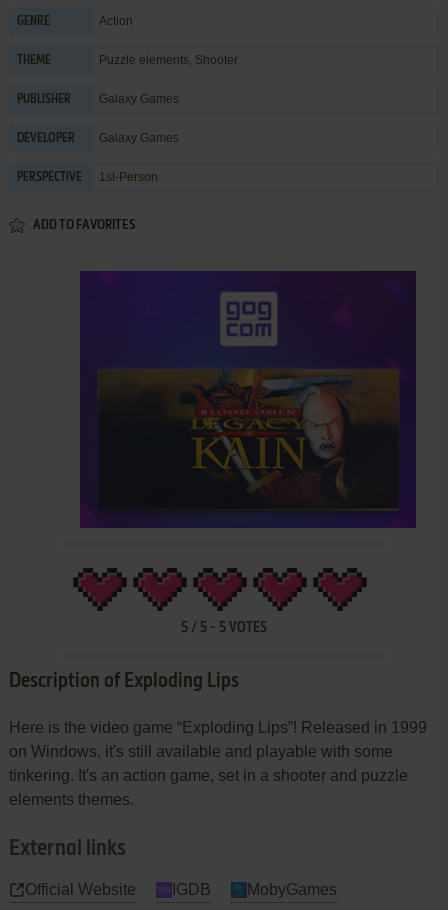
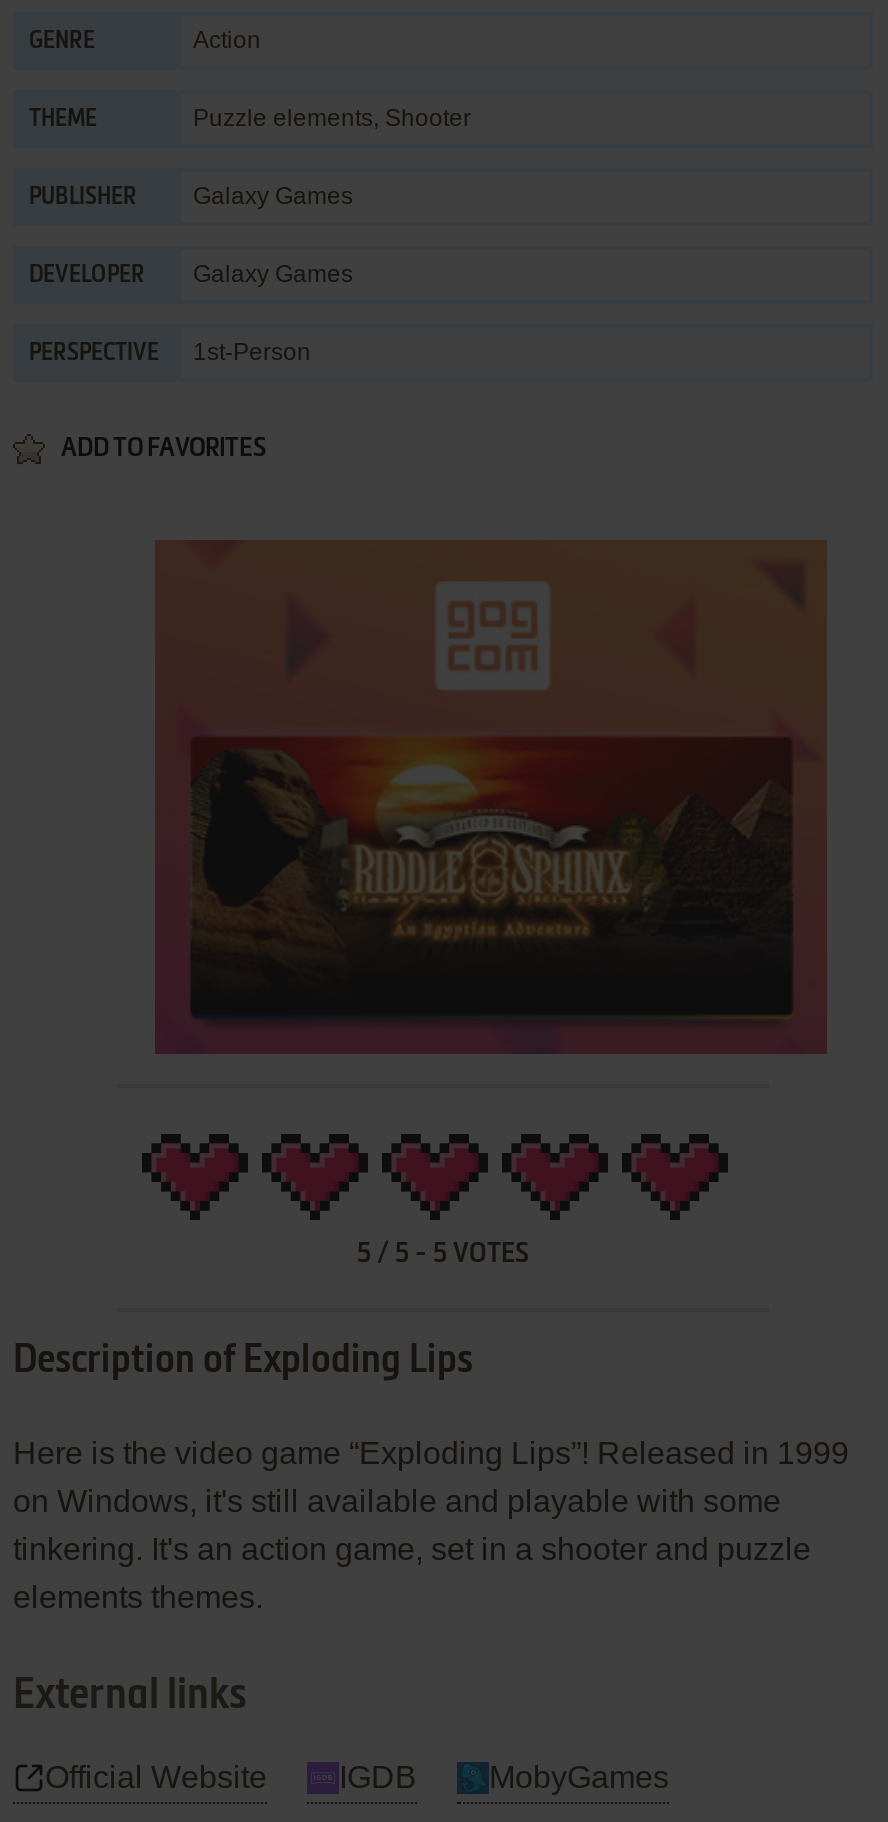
[80,270,417,528] [image] -> [155,538,827,1054] [image]

